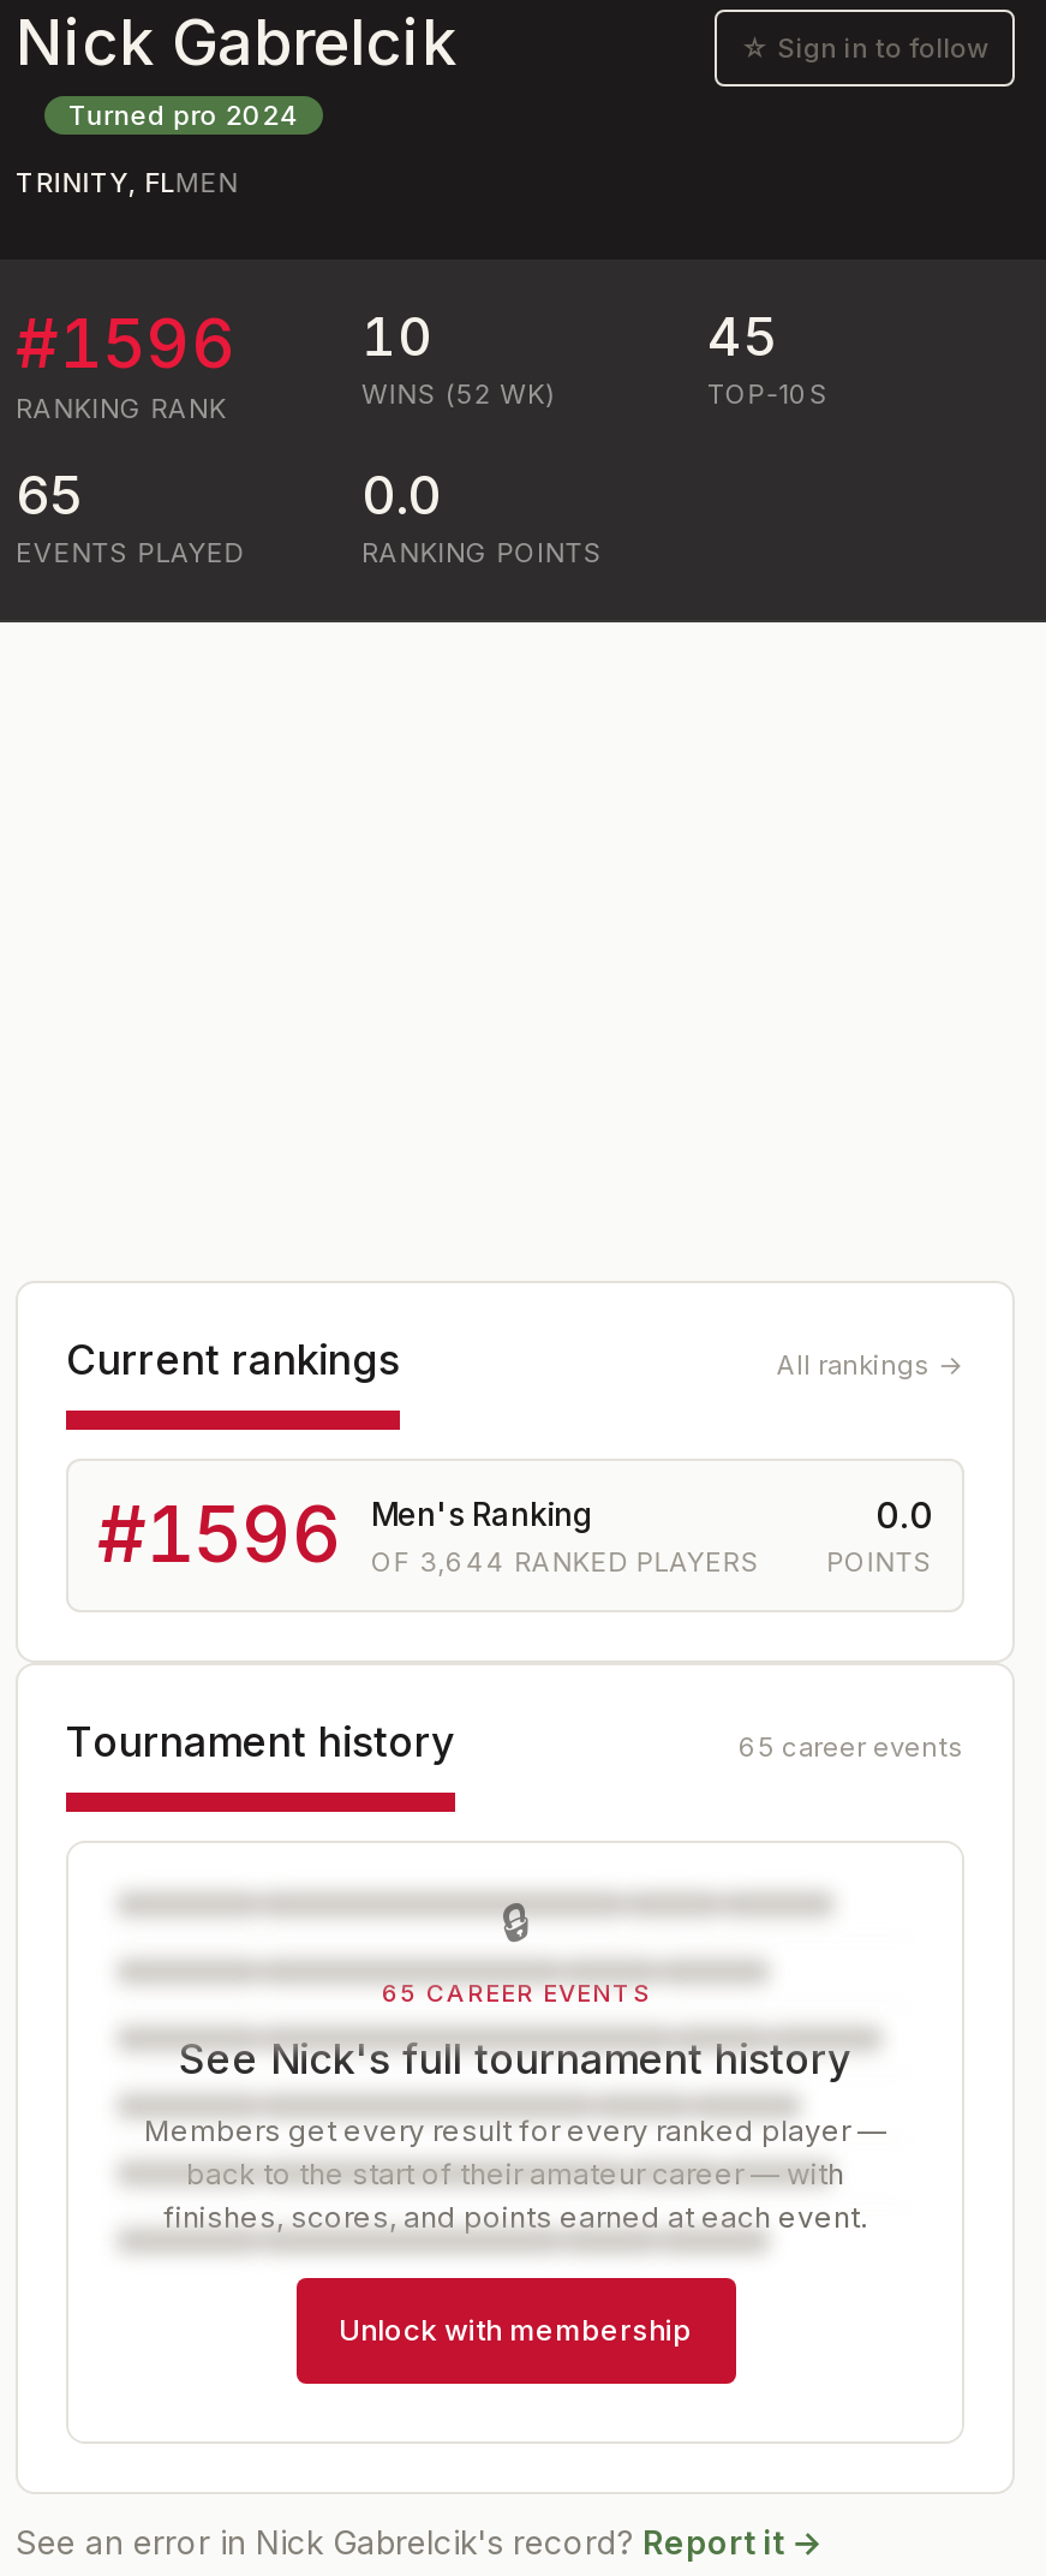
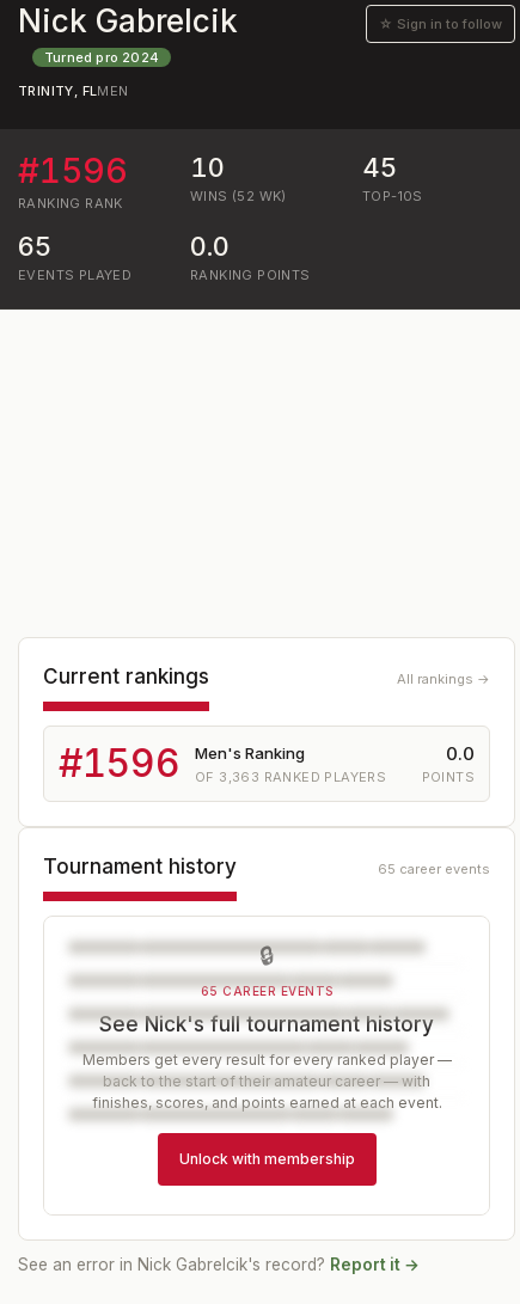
[371,1544,761,1578] OF 3,644 RANKED PLAYERS -> [195,768,386,785] OF 3,363 RANKED PLAYERS

